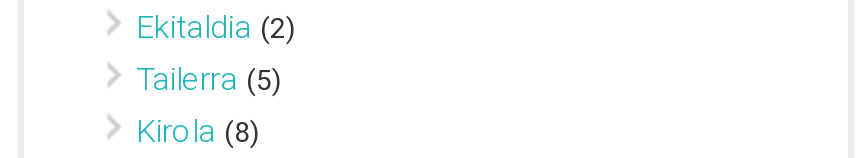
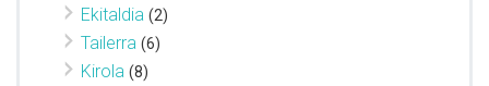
[136,59,282,97] Tailerra (5) -> [81,32,160,53] Tailerra (6)

